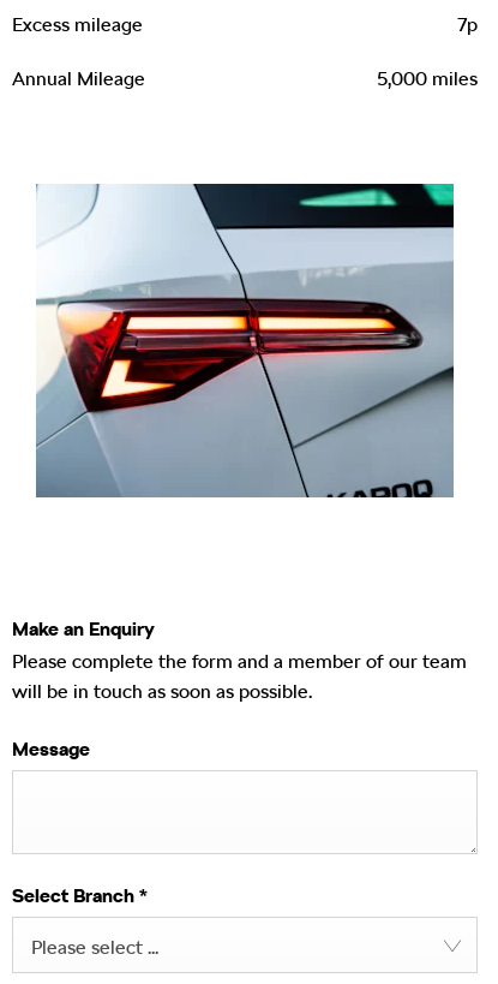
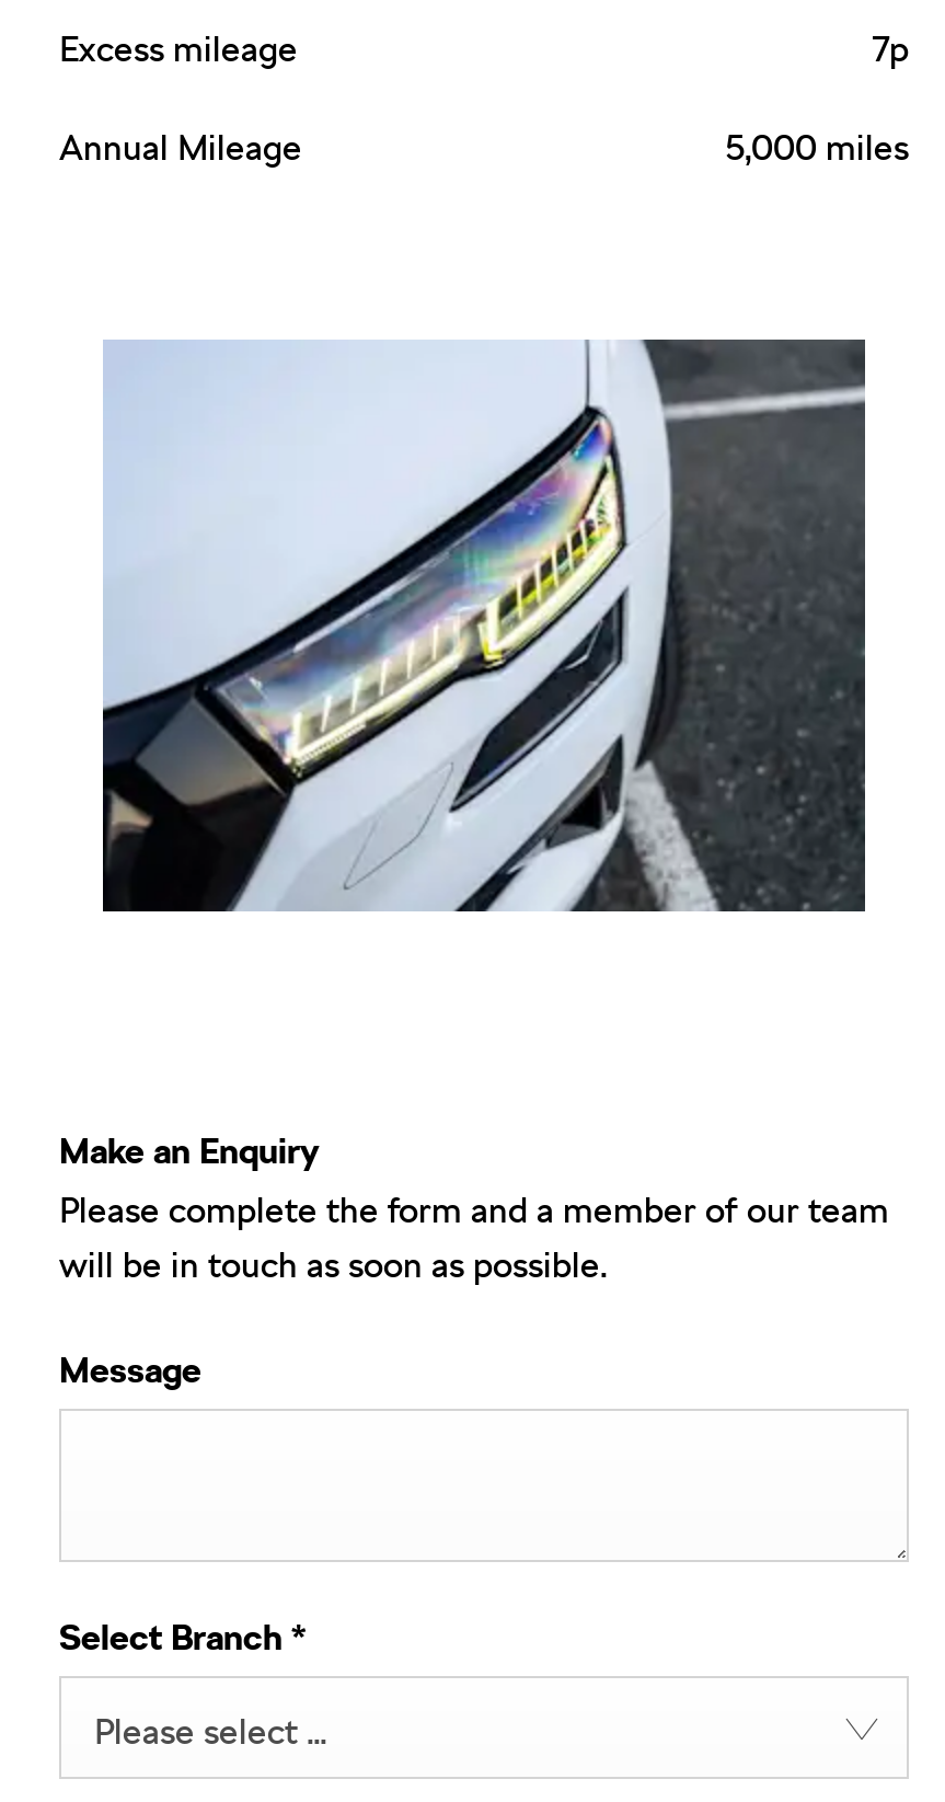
[35,183,455,499] [image] -> [101,337,867,914] [image]

